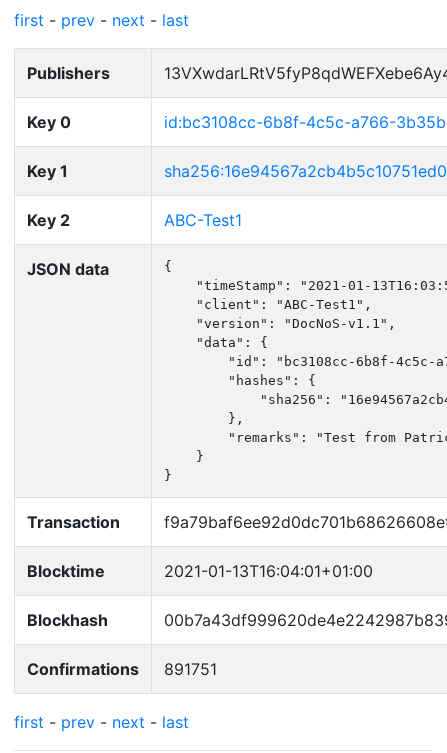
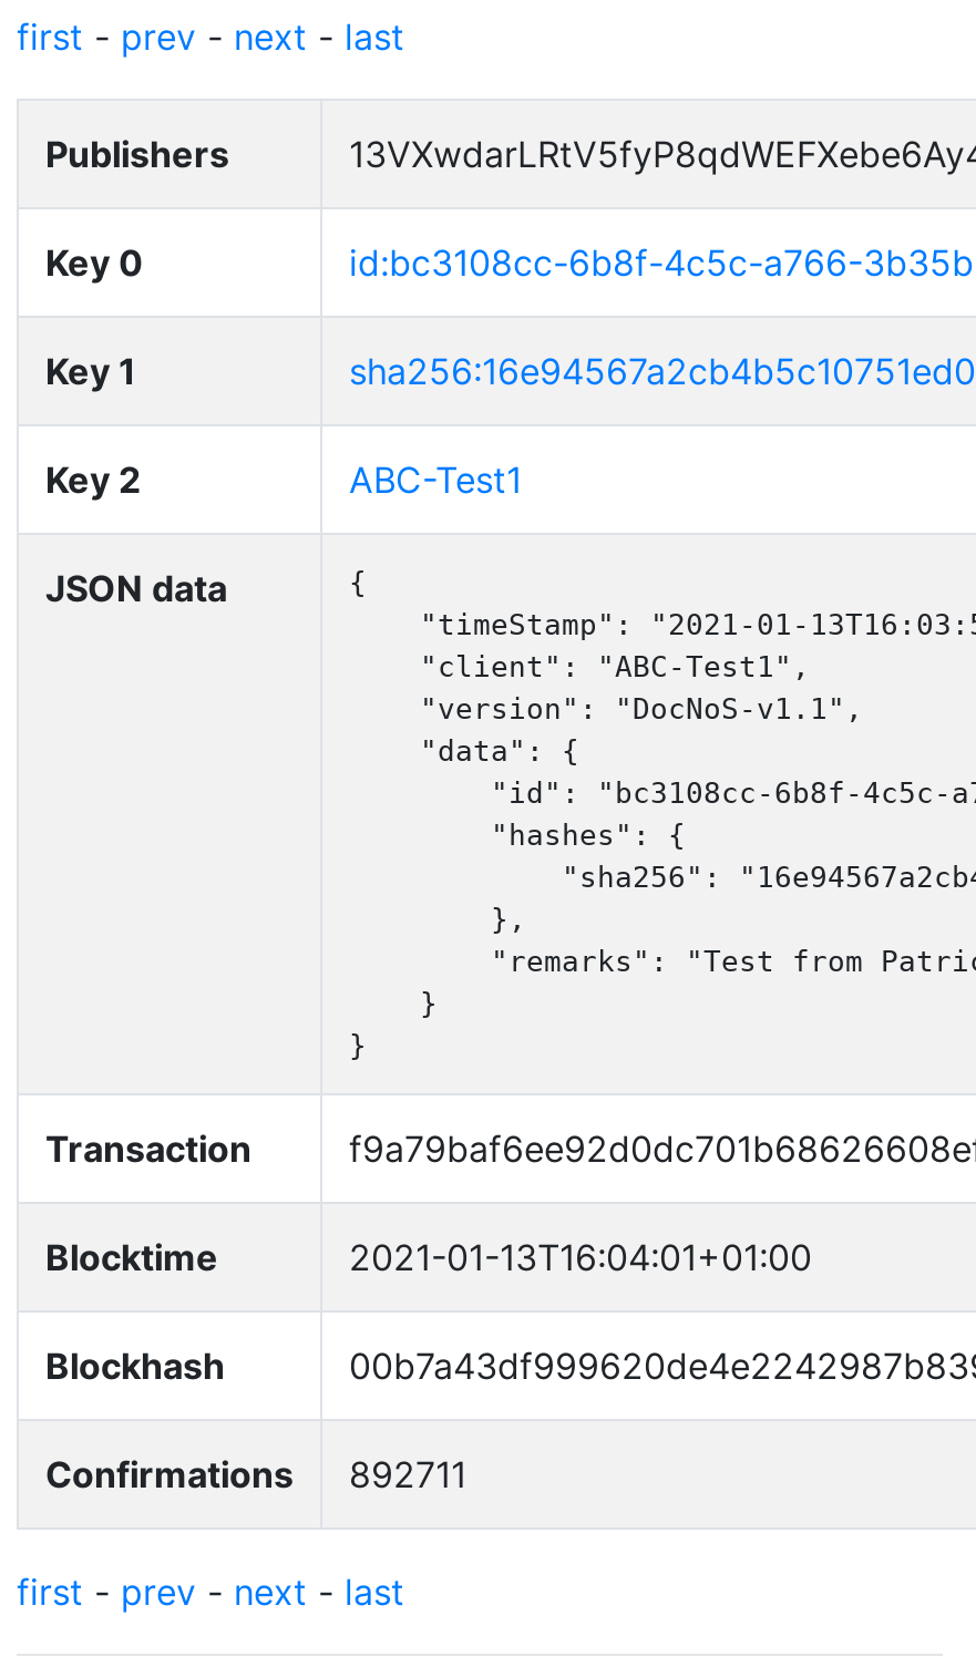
[27,659,217,679] Confirmations 891751 -> [45,1452,466,1496] Confirmations 892711

